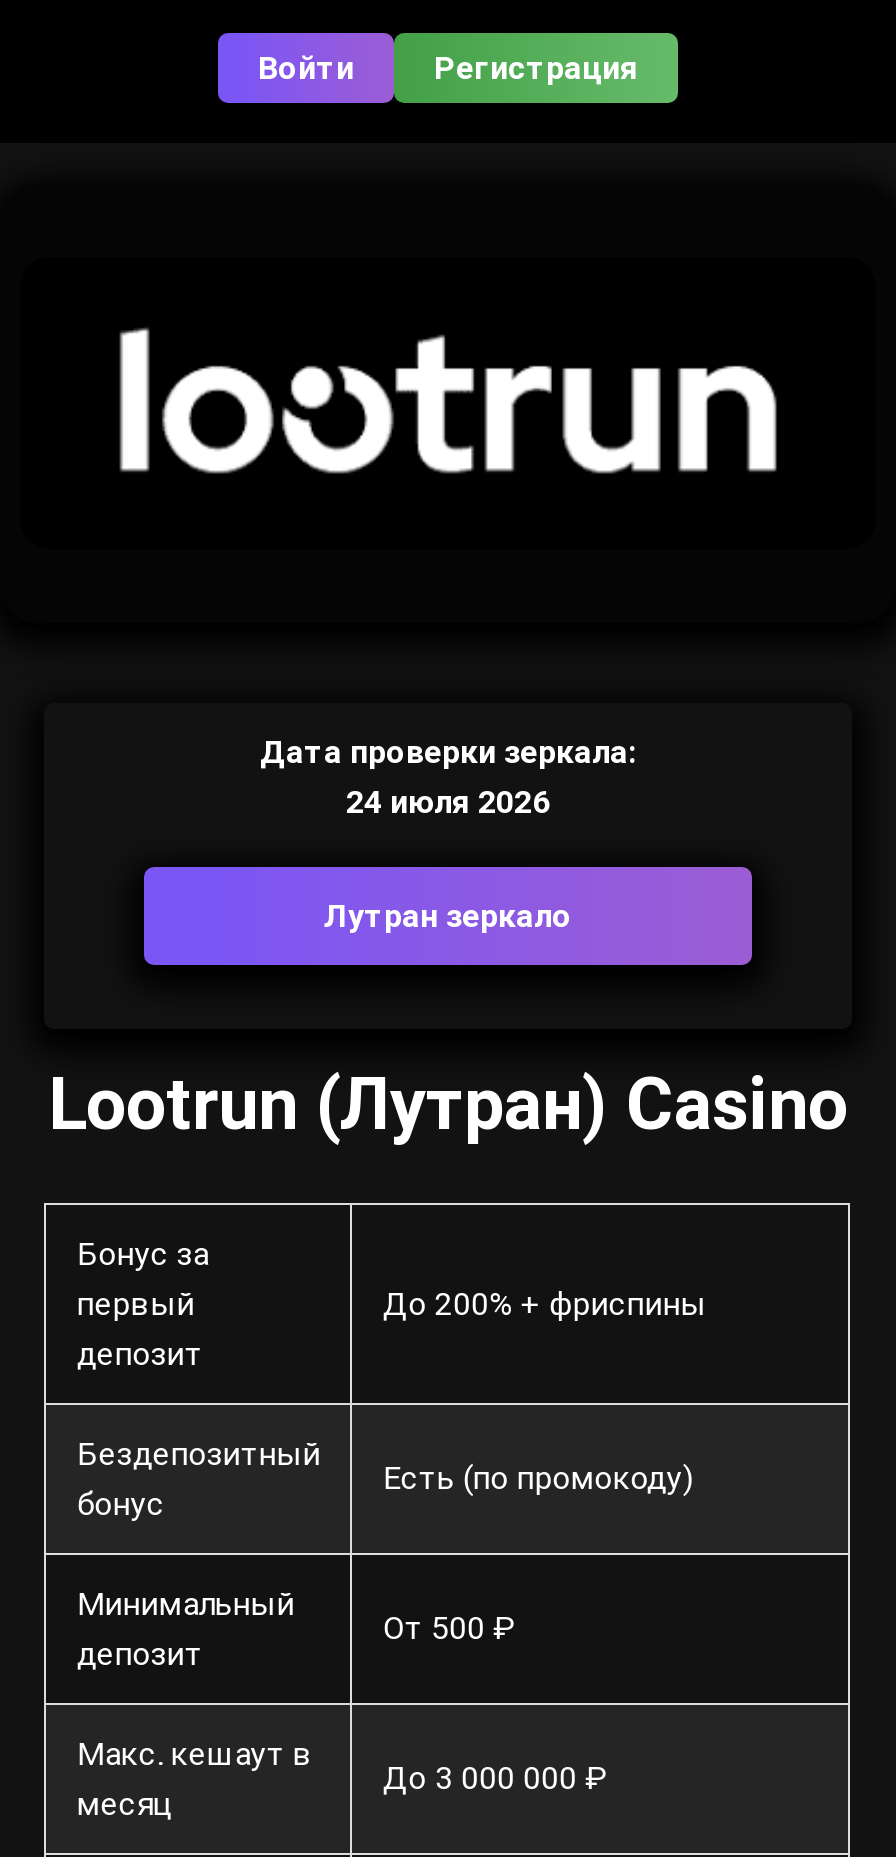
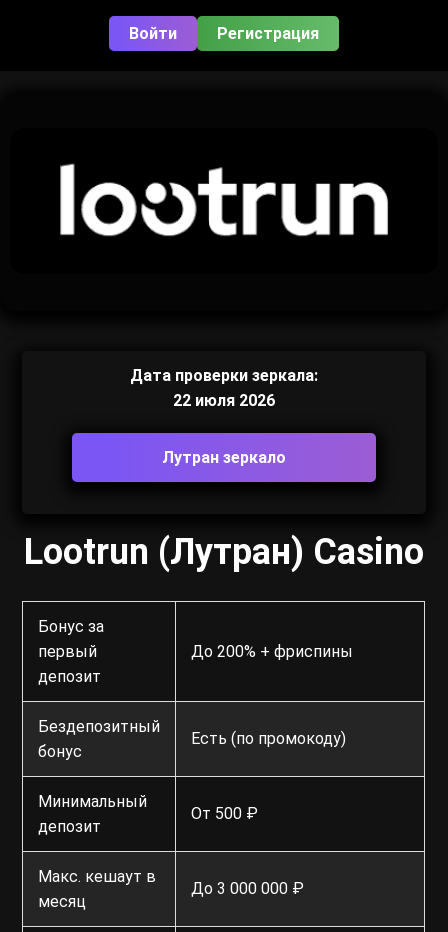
[346,783,550,821] 24 июля 2026 -> [173,391,275,410] 22 июля 2026

